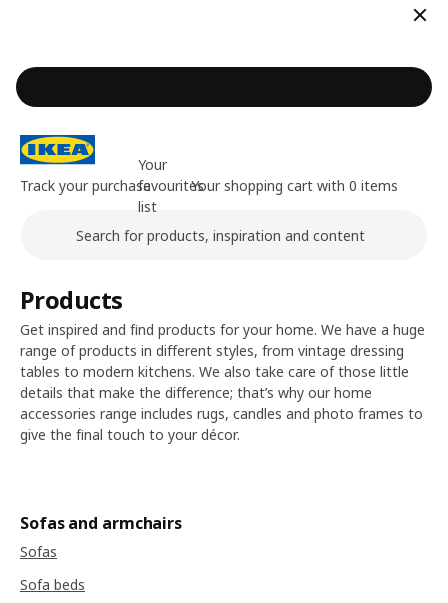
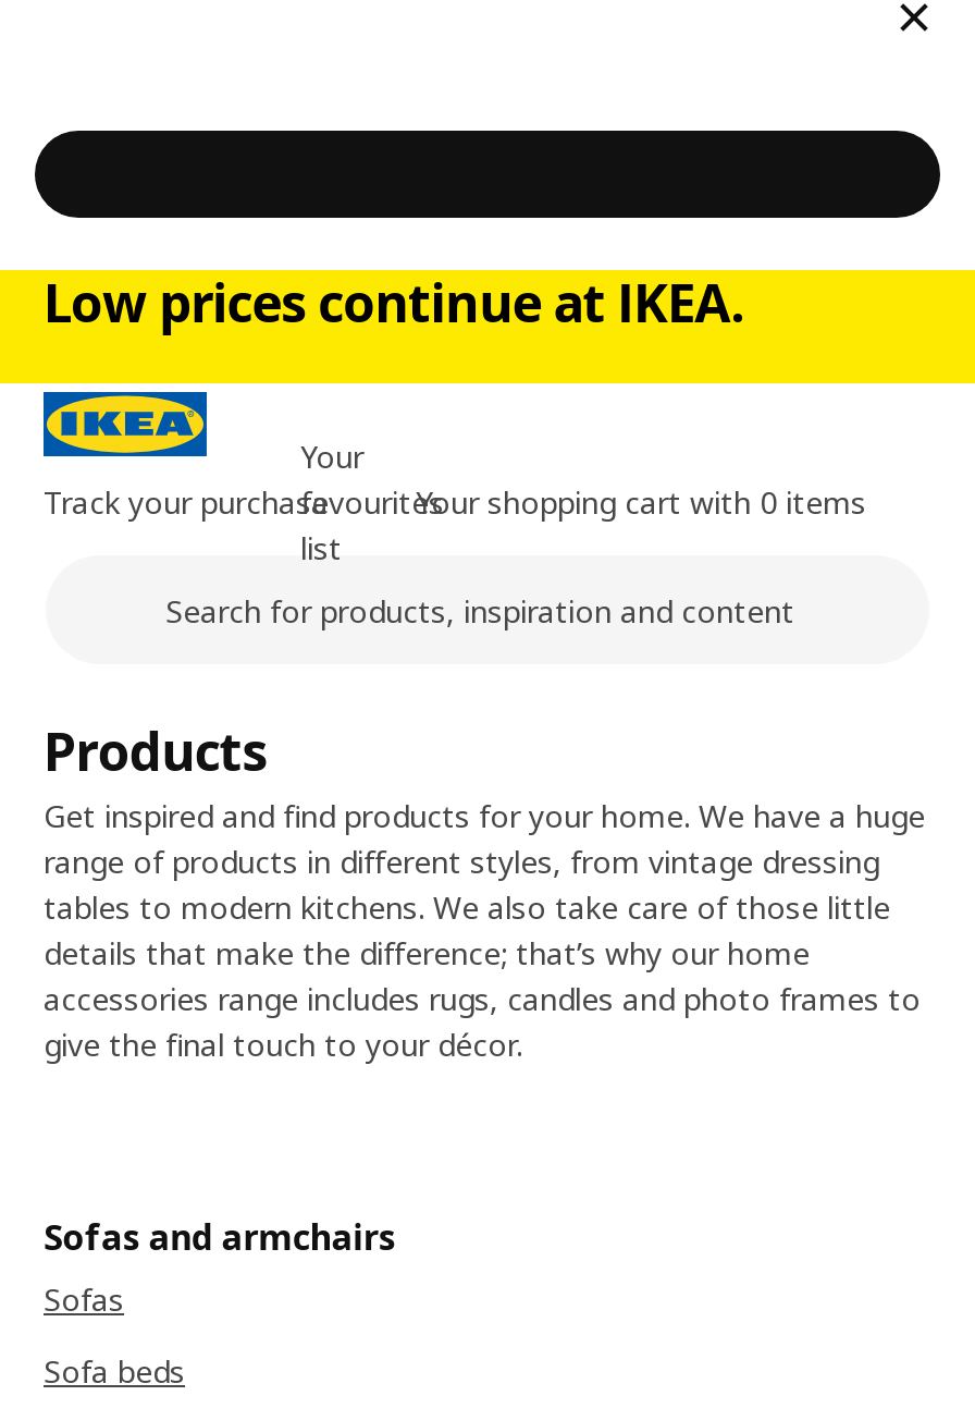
none -> [44,266,742,338] Low prices continue at IKEA.

